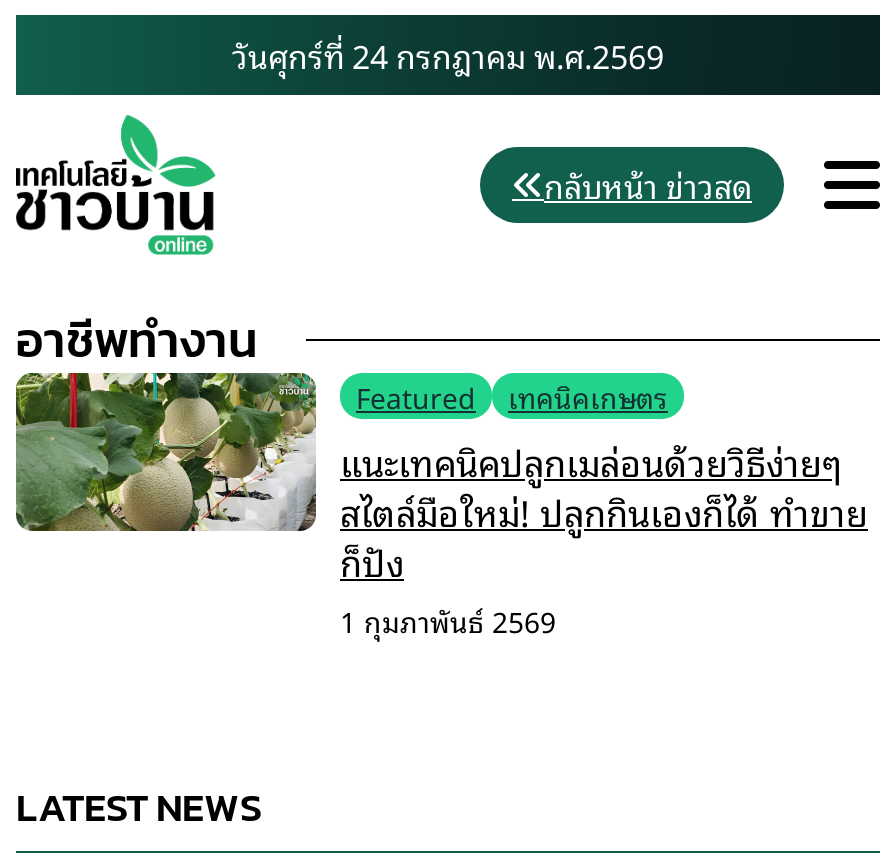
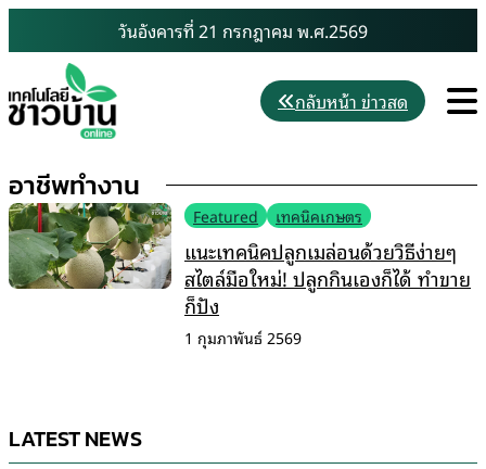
[232,29,664,81] วันศุกร์ที่ 24 กรกฎาคม พ.ศ.2569 -> [118,16,368,45] วันอังคารที่ 21 กรกฎาคม พ.ศ.2569

